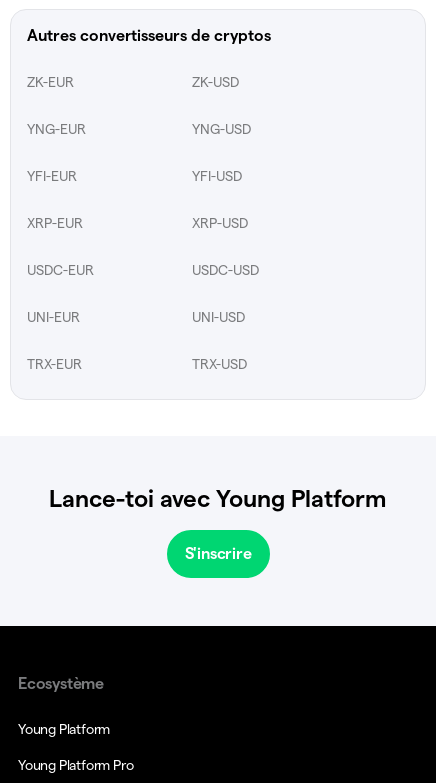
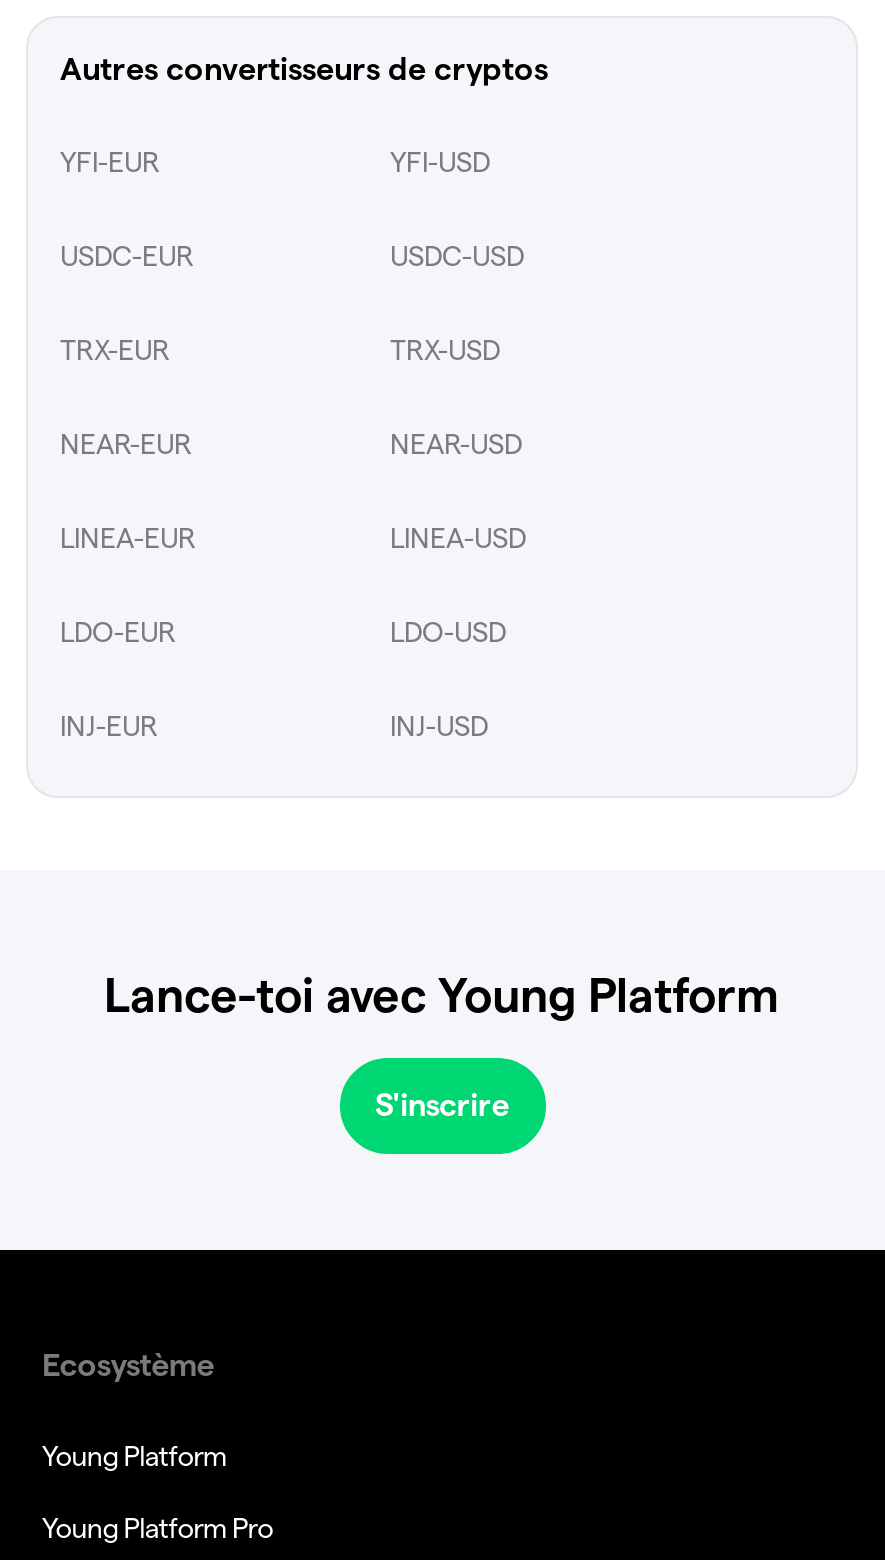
[27,73,251,136] ZK-EUR | ZK-USD | YNG-EUR | YNG-USD -> none
moved [27,167,242,183] -> [60,145,490,177]: YFI-EUR | YFI-USD
[27,214,248,230] XRP-EUR | XRP-USD -> none
moved [27,261,259,277] -> [60,239,524,271]: USDC-EUR | USDC-USD
[27,308,245,324] UNI-EUR | UNI-USD -> none
moved [27,355,247,371] -> [60,333,500,365]: TRX-EUR | TRX-USD
none -> [60,427,526,741] NEAR-EUR | NEAR-USD | LINEA-EUR | LINEA-USD | LDO-EUR | LDO-USD | INJ-EUR | INJ-USD

